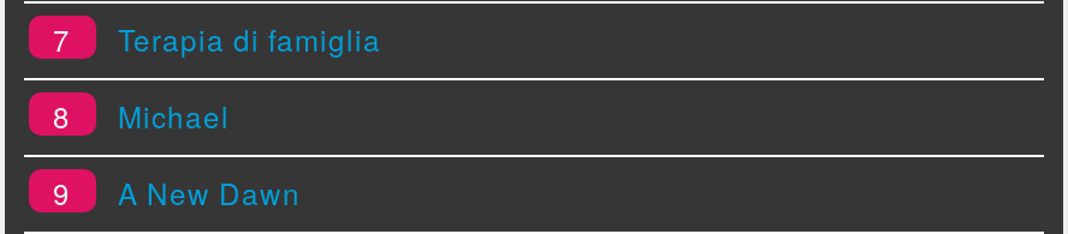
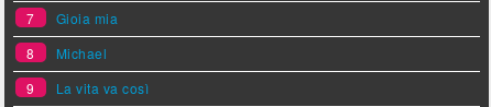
[118,18,381,59] Terapia di famiglia -> [56,9,118,28] Gioia mia
[118,172,301,213] A New Dawn -> [56,79,149,97] La vita va così

